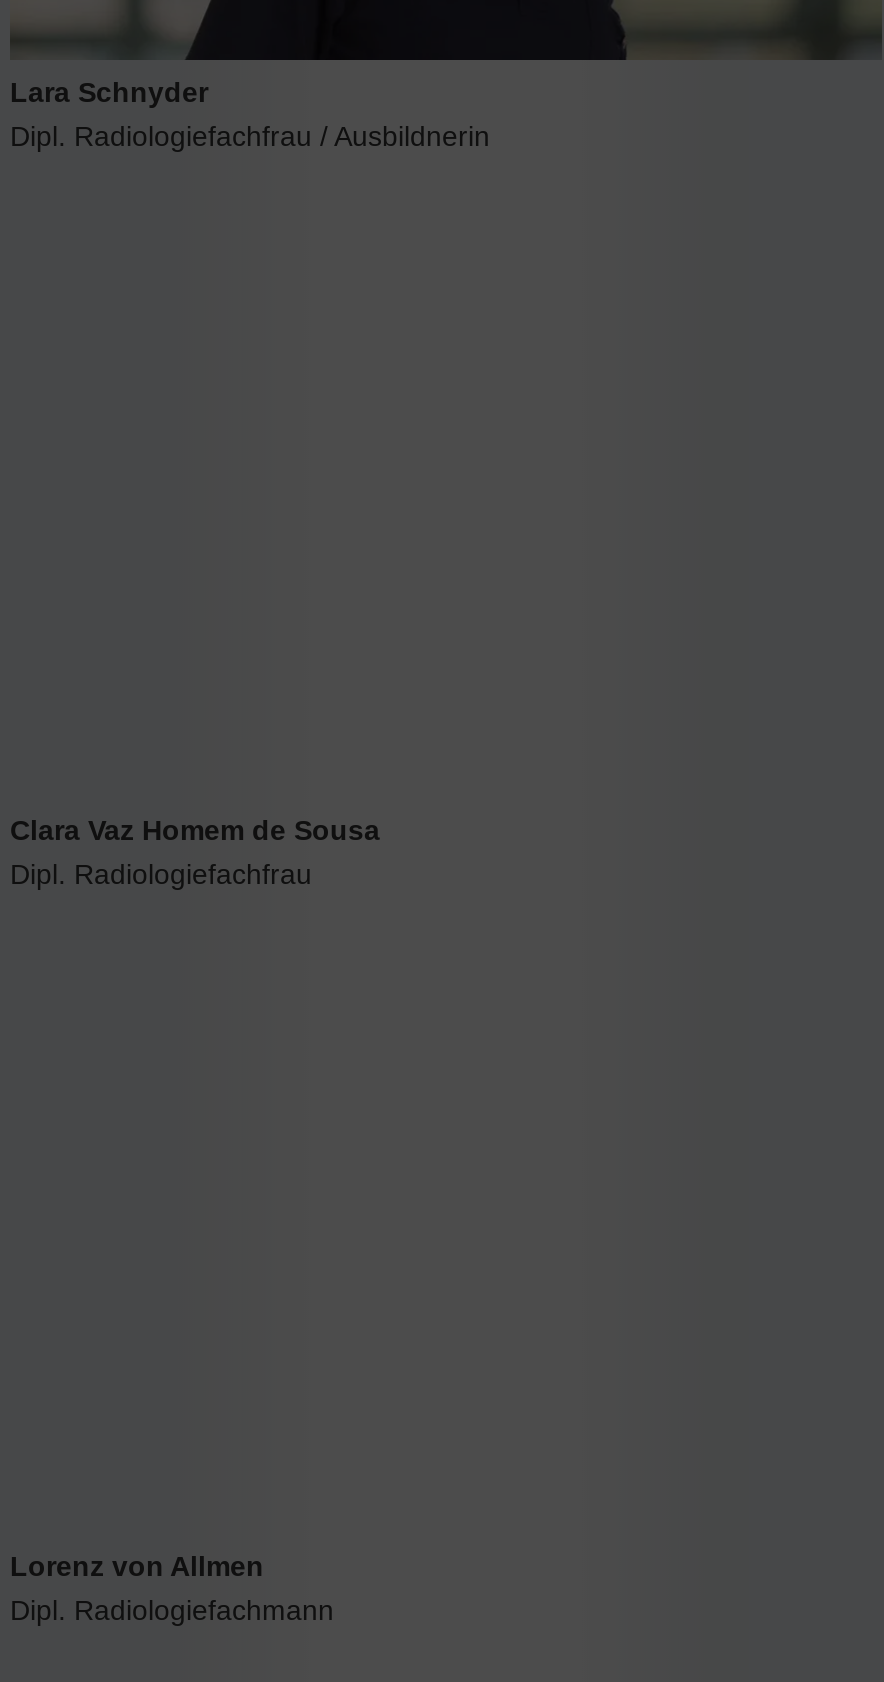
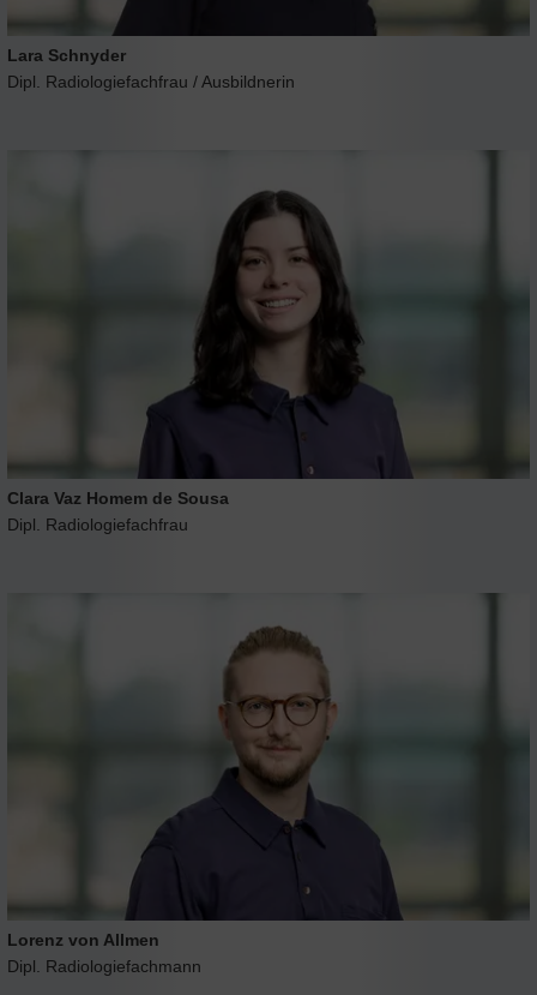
none -> [6,149,531,480] [image]
none -> [6,592,531,922] [image]

